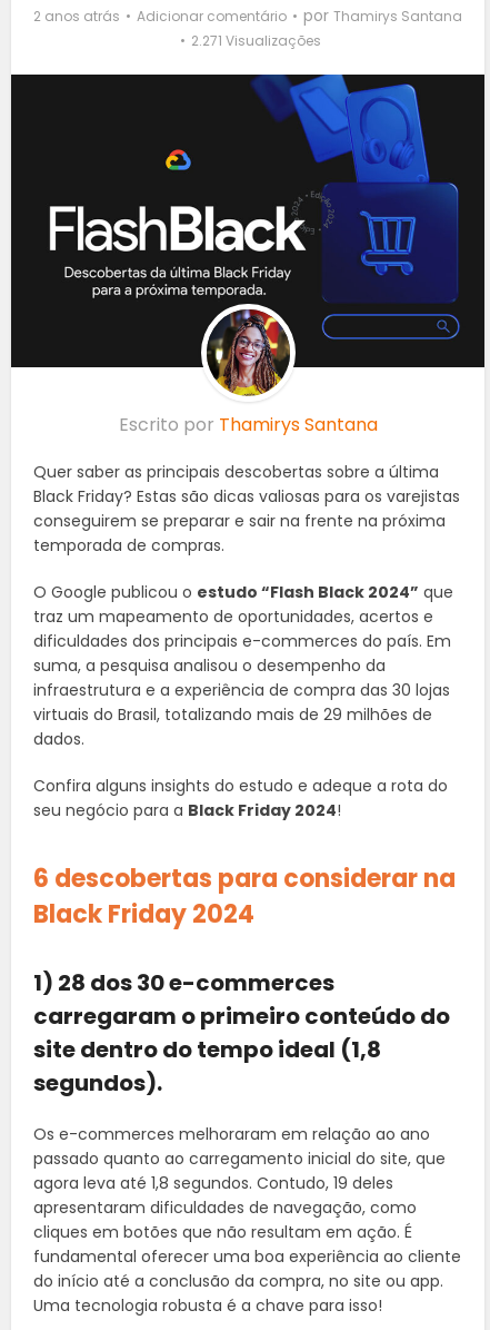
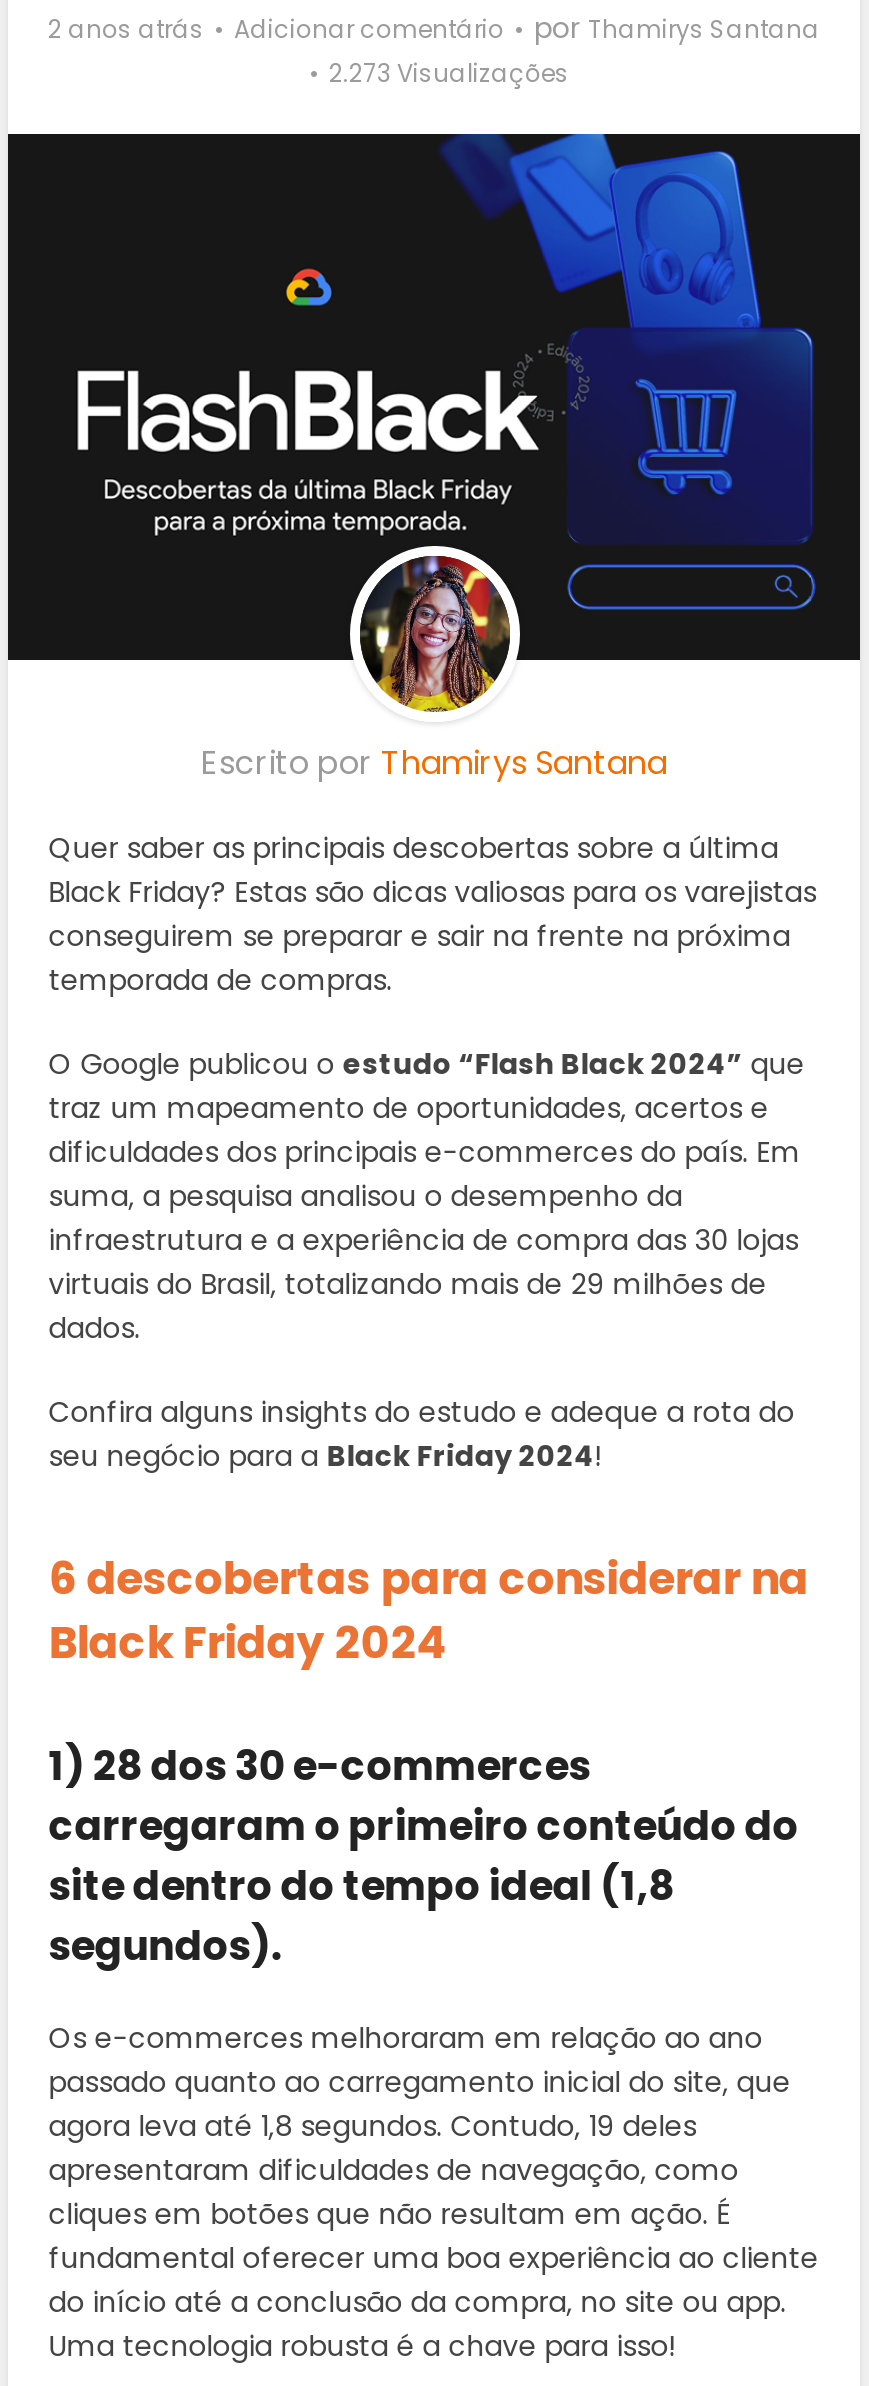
[191,32,321,51] 2.271 Visualizações -> [329,57,569,91] 2.273 Visualizações

